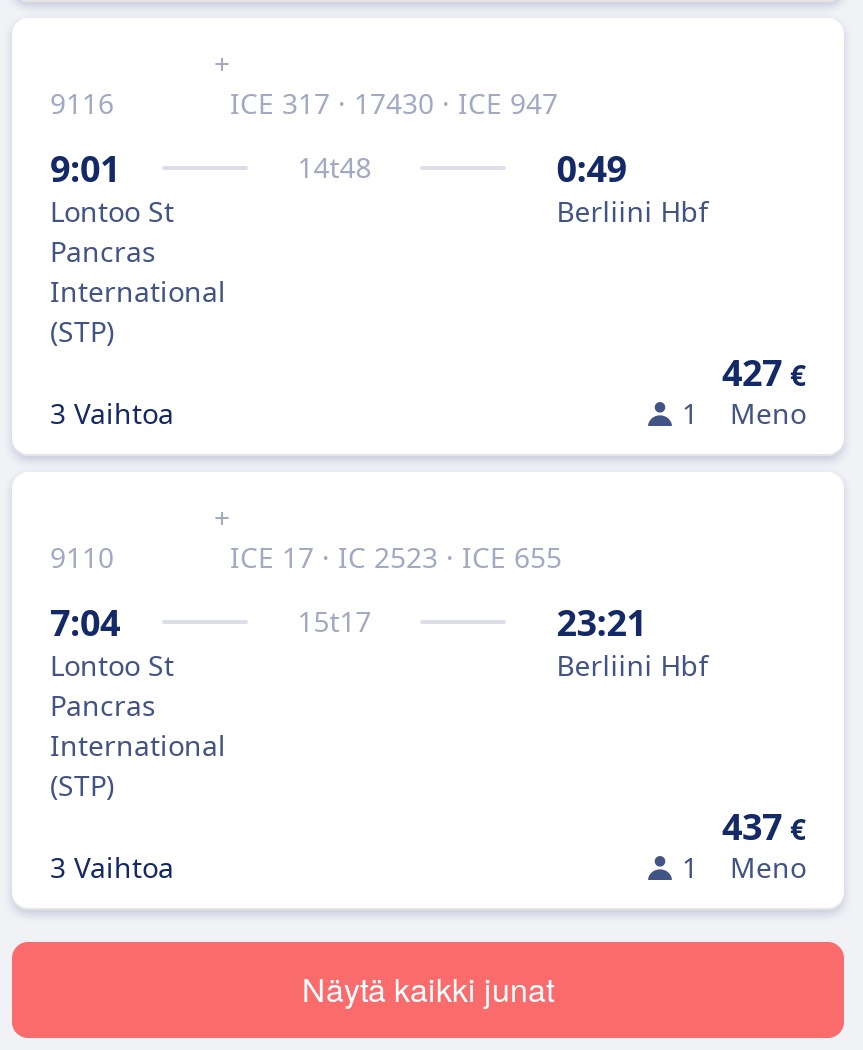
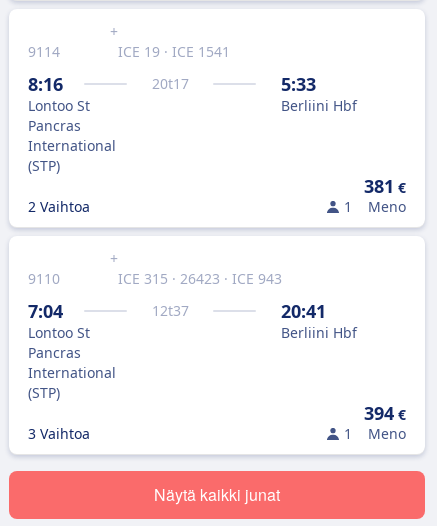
[50,84,114,122] 9116 -> [28,42,60,61] 9114
[230,84,558,122] ICE 317 · 17430 · ICE 947 -> [118,42,230,61] ICE 19 · ICE 1541
[50,144,371,192] 9:01 | 14t48 -> [28,72,189,96] 8:16 | 20t17
[557,144,627,192] 0:49 -> [281,72,316,96] 5:33
[722,348,806,396] 427 € -> [364,174,406,198] 381 €
[50,394,174,432] 3 Vaihtoa -> [28,197,90,216] 2 Vaihtoa
[230,538,562,576] ICE 17 · IC 2523 · ICE 655 -> [118,269,282,288] ICE 315 · 26423 · ICE 943
[297,602,371,640] 15t17 -> [152,301,189,320] 12t37
[557,598,647,646] 23:21 -> [281,299,326,323] 20:41
[722,802,806,850] 437 € -> [364,401,406,425] 394 €

